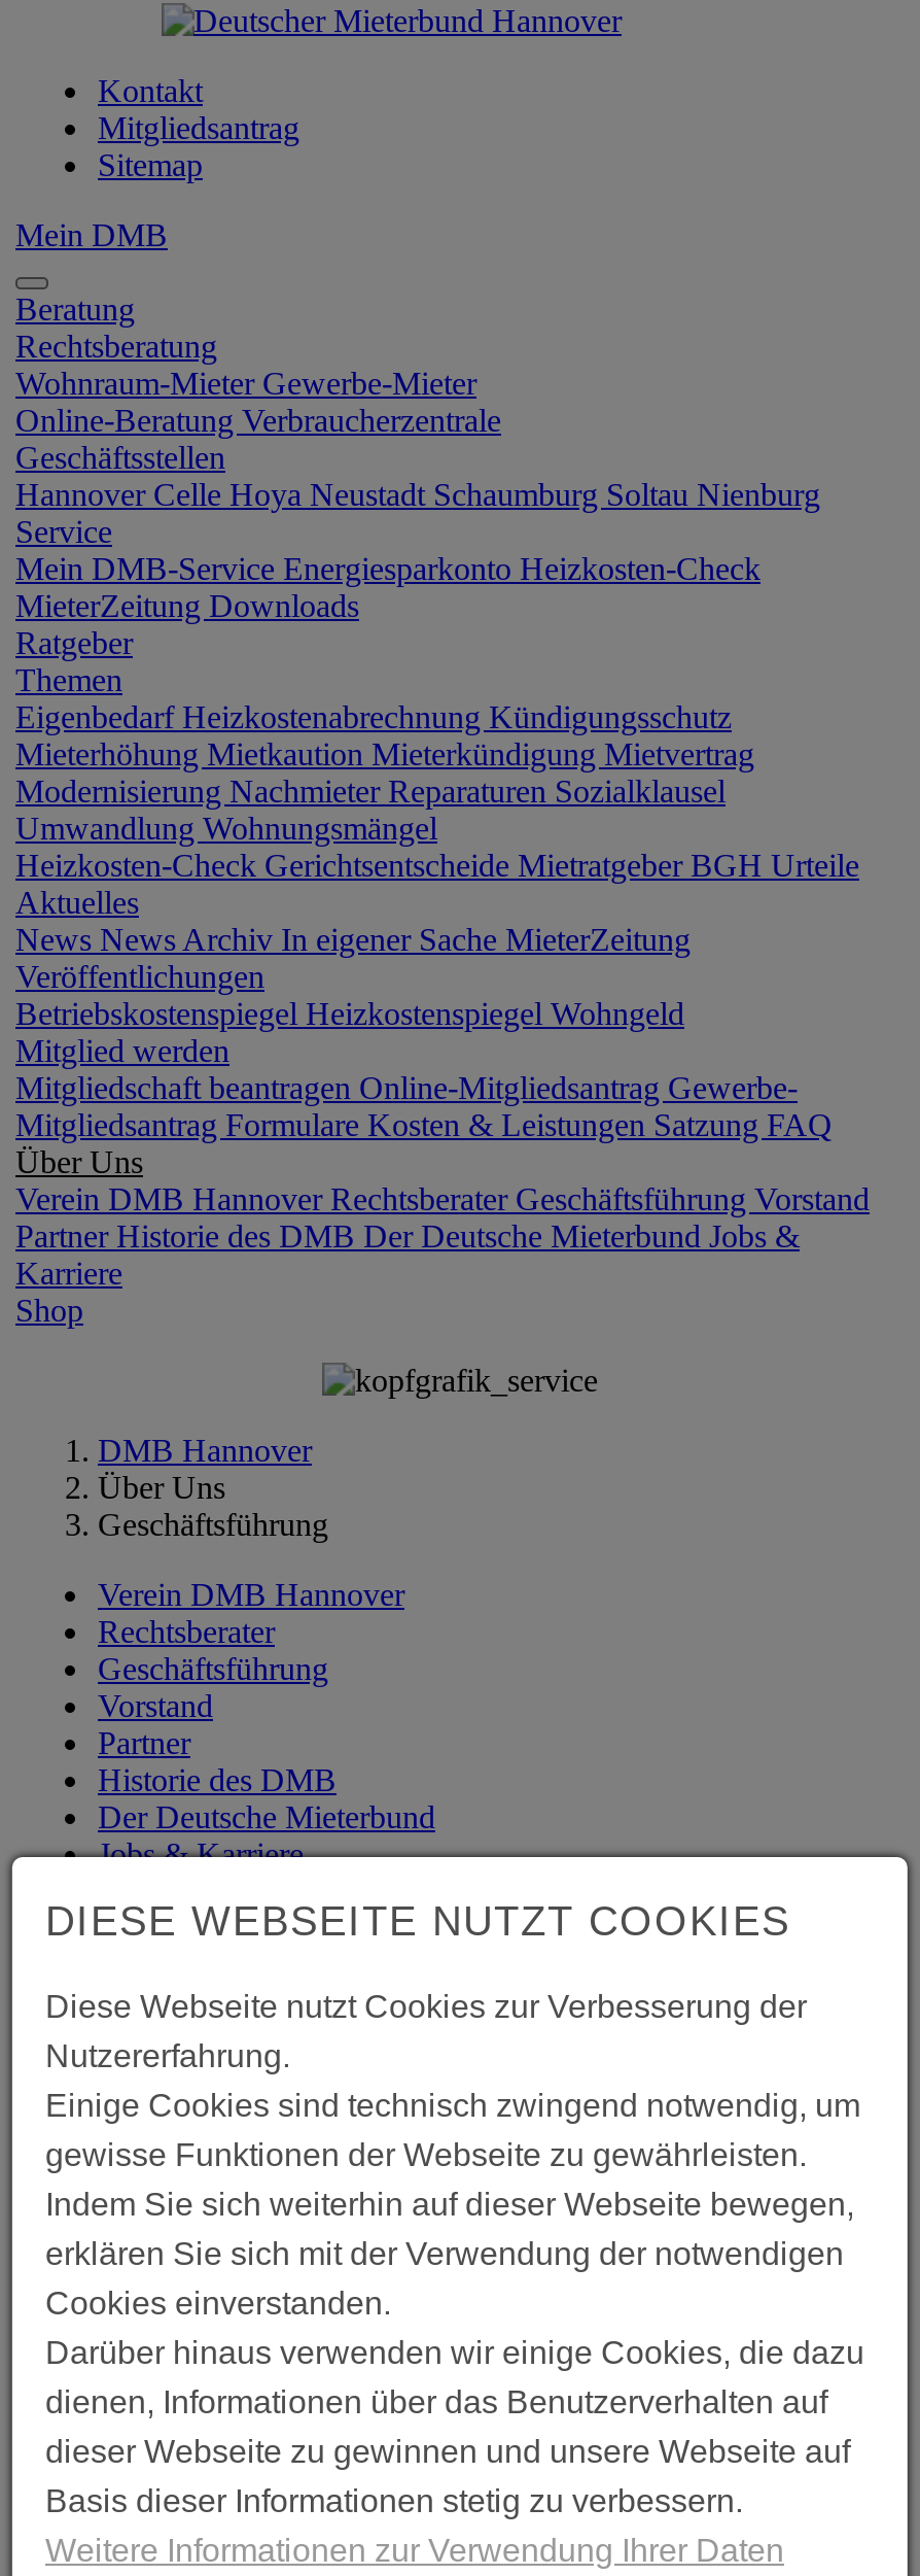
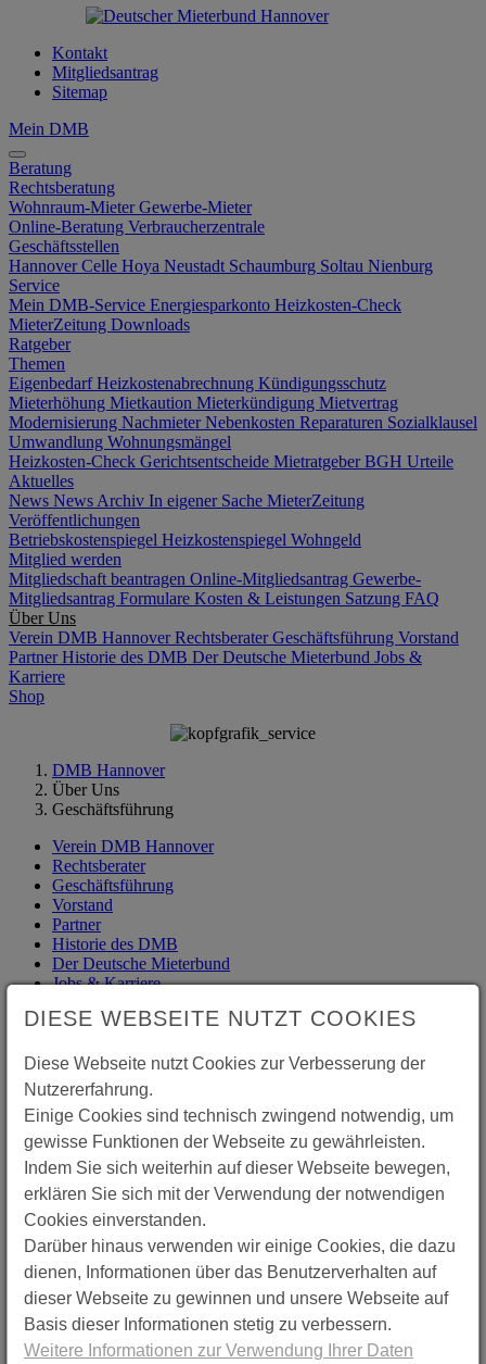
[15,774,726,809] Modernisierung Nachmieter Reparaturen Sozialklausel -> [9,413,477,431] Modernisierung Nachmieter Nebenkosten Reparaturen Sozialklausel

